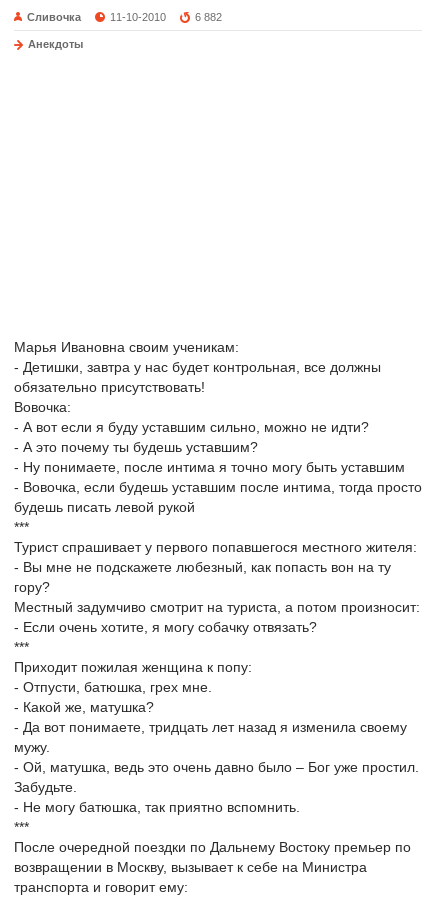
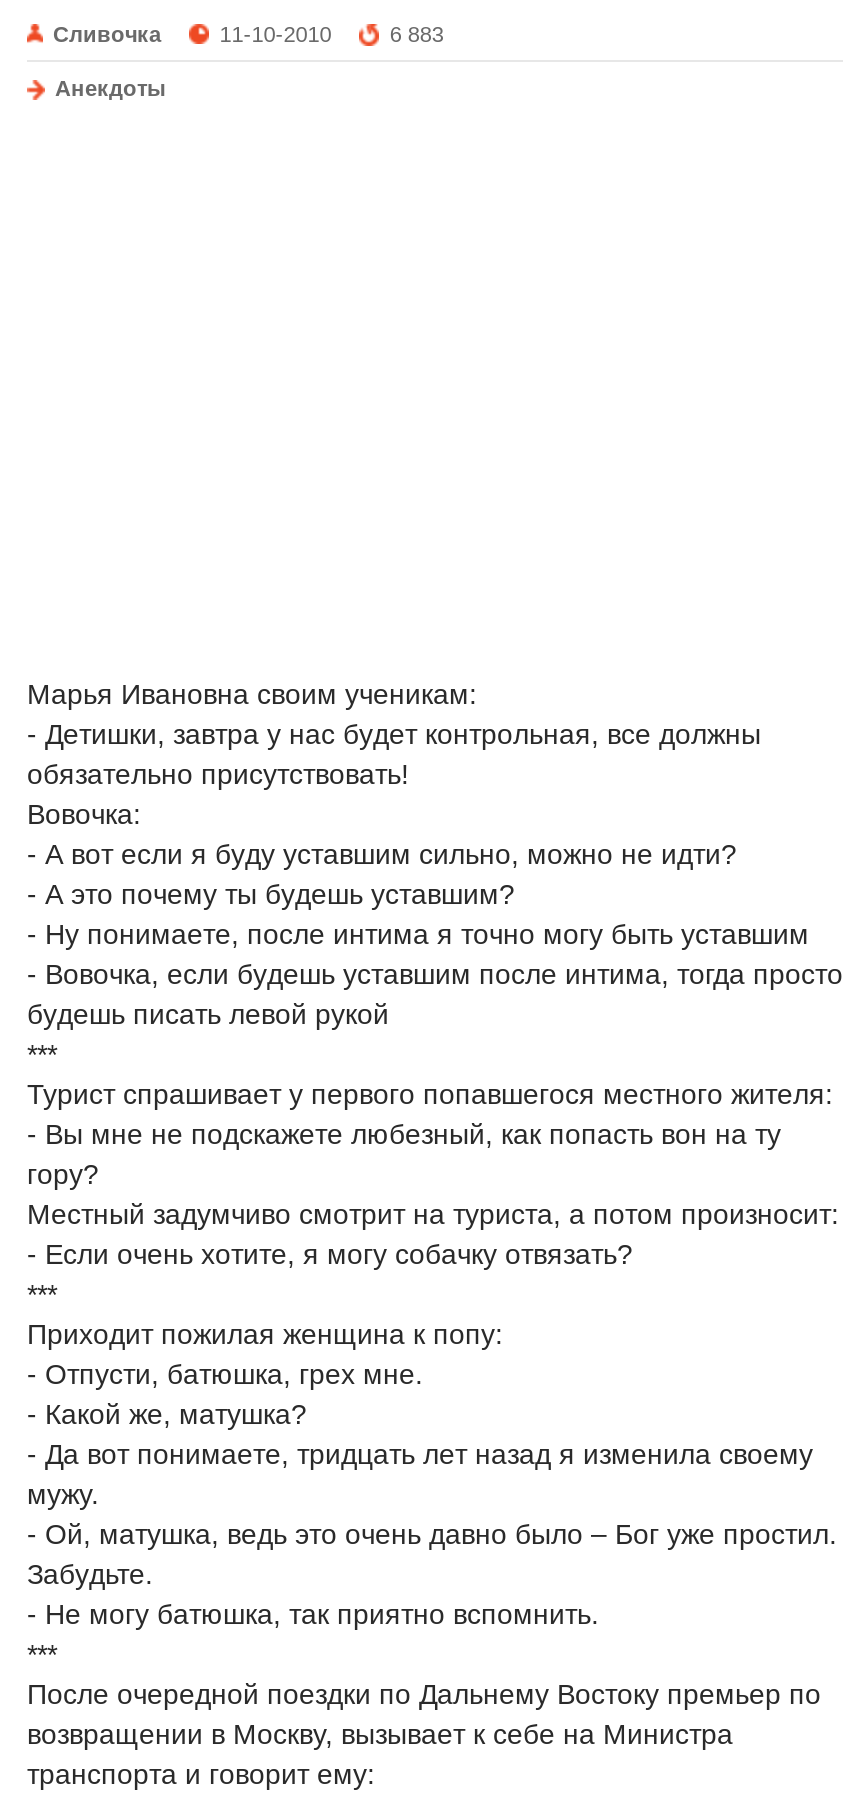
[195,11,222,23] 6 882 -> [390,22,444,46] 6 883

